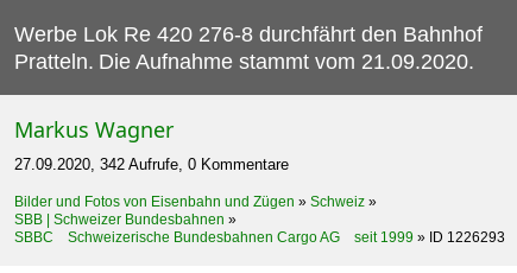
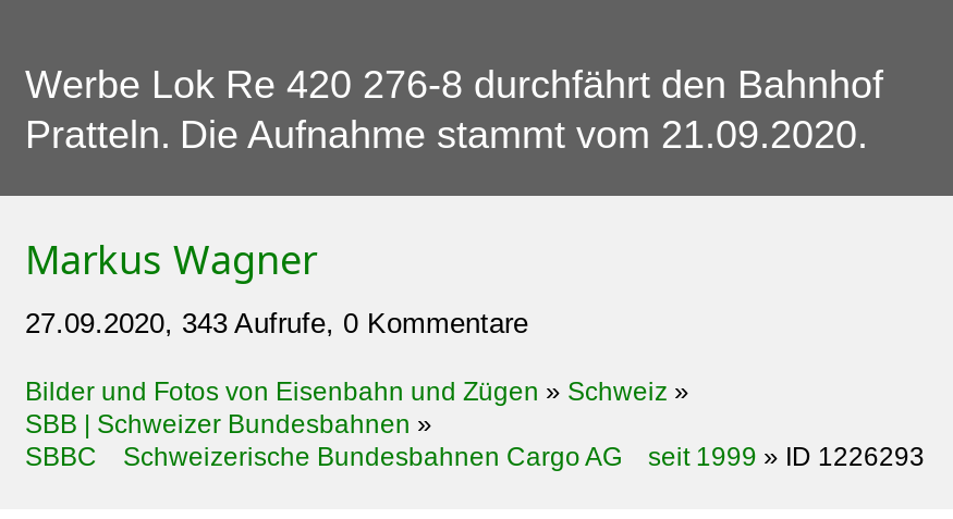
[14,155,289,173] 27.09.2020, 342 Aufrufe, 0 Kommentare -> [25,308,528,340] 27.09.2020, 343 Aufrufe, 0 Kommentare

